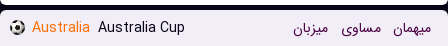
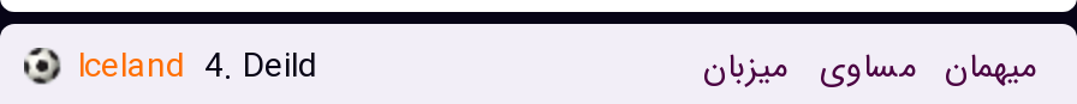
[32,17,185,39] Australia Australia Cup -> [77,41,317,93] Iceland 4. Deild

